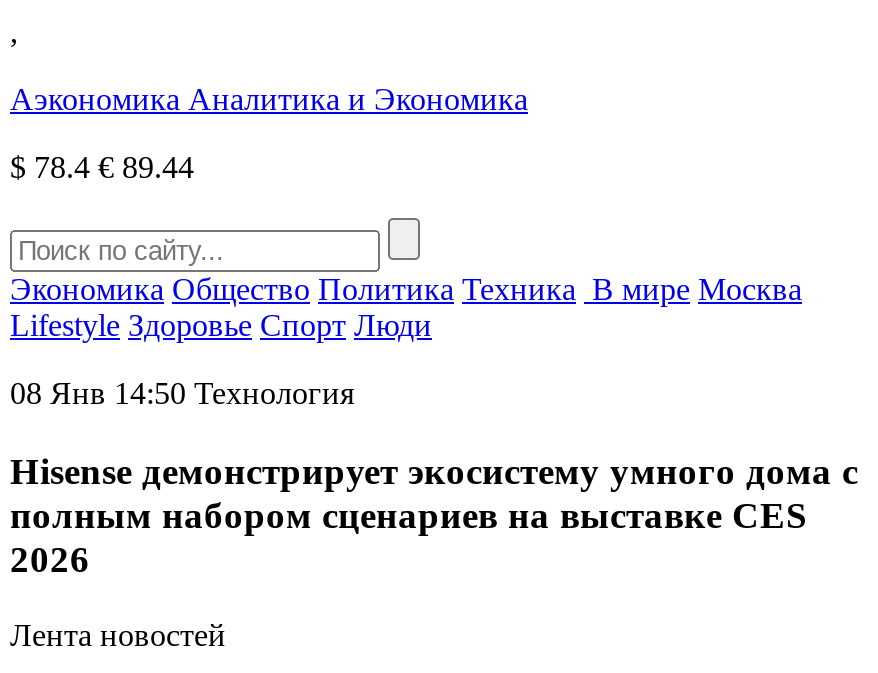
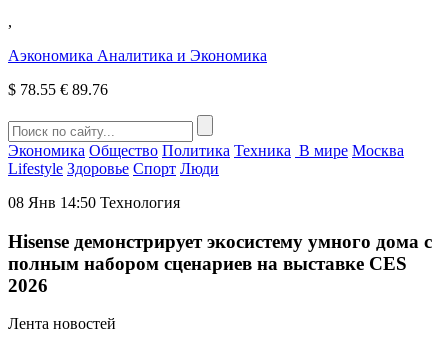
[10,150,194,184] $78.4 €89.44 -> [8,81,108,98] $78.55 €89.76

